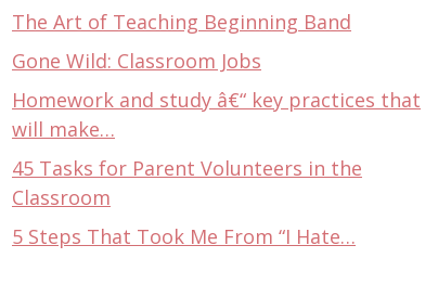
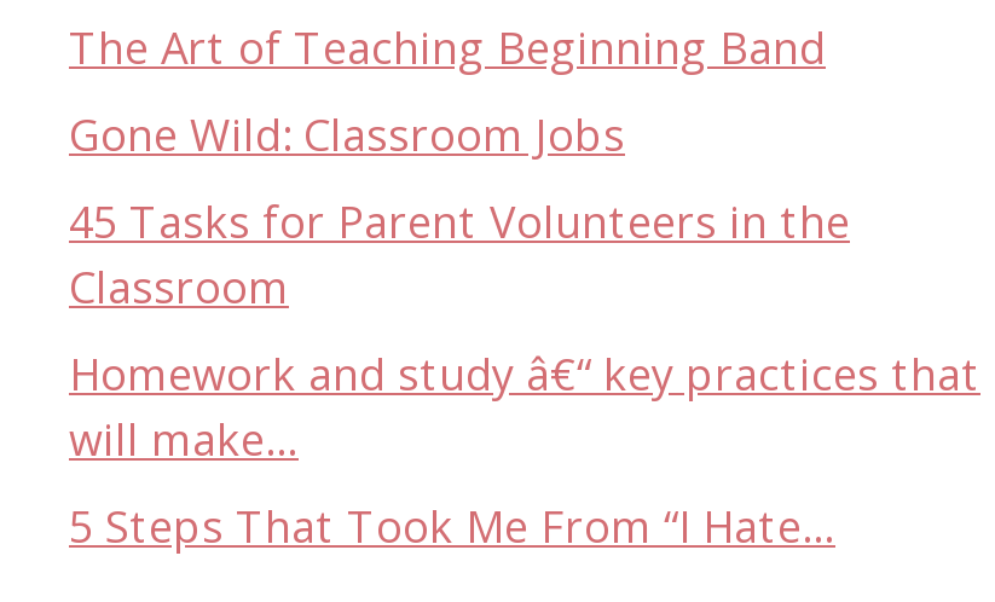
moved [12,87,421,142] -> [69,344,980,467]: Homework and study â€“ key practices that | will make…
moved [12,155,362,210] -> [69,192,850,315]: 45 Tasks for Parent Volunteers in the | Classroom

